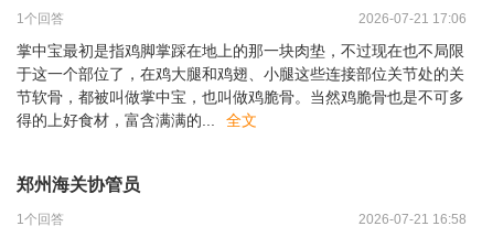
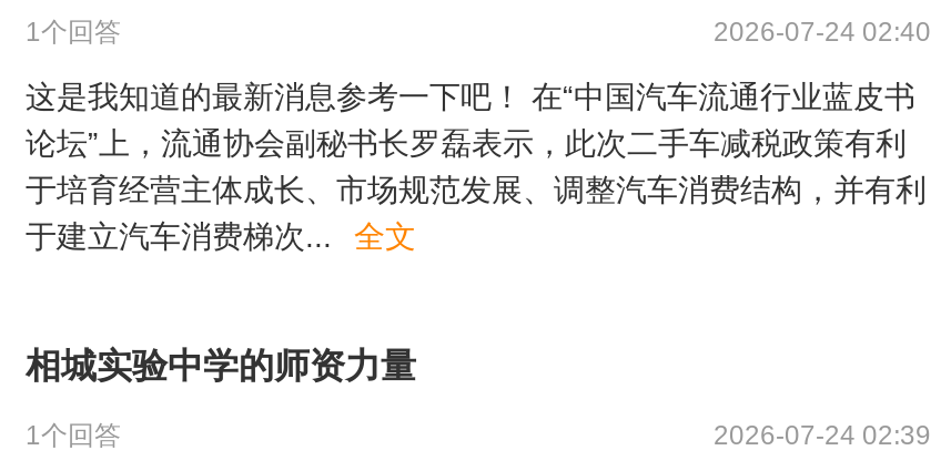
[358,11,467,26] 2026-07-21 17:06 -> [714,17,931,48] 2026-07-24 02:40
[17,42,464,129] 掌中宝最初是指鸡脚掌踩在地上的那一块肉垫，不过现在也不局限 | 于这一个部位了，在鸡大腿和鸡翅、小腿这些连接部位关节处的关 | 节软骨，都被叫做掌中宝，也叫做鸡脆骨。当然鸡脆骨也是不可多 | 得的上好食材，富含满满的... -> [26,79,927,254] 这是我知道的最新消息参考一下吧！ 在“中国汽车流通行业蓝皮书 | 论坛”上，流通协会副秘书长罗磊表示，此次二手车减税政策有利 | 于培育经营主体成长、市场规范发展、调整汽车消费结构，并有利 | 于建立汽车消费梯次...
[17,175,140,194] 郑州海关协管员 -> [26,347,416,385] 相城实验中学的师资力量
[358,212,467,227] 2026-07-21 16:58 -> [714,420,931,451] 2026-07-24 02:39

